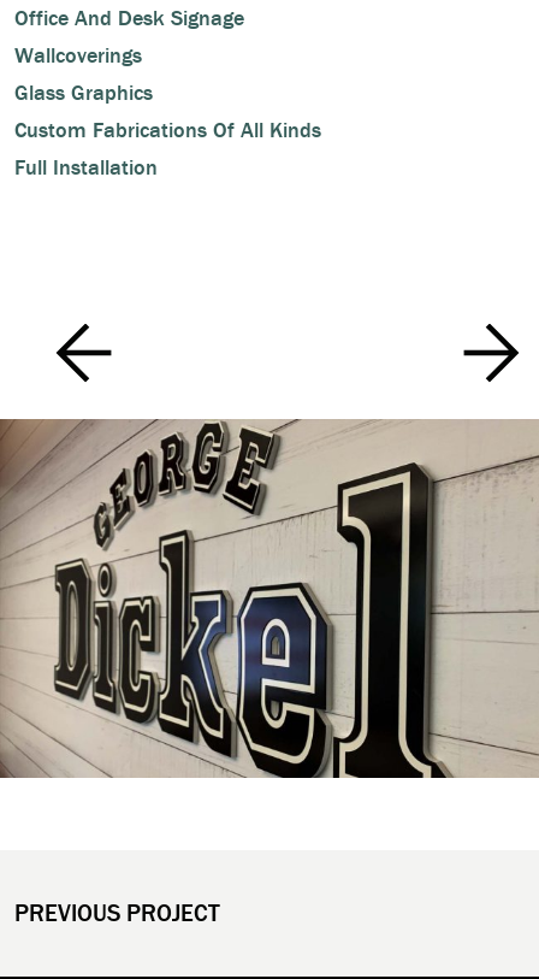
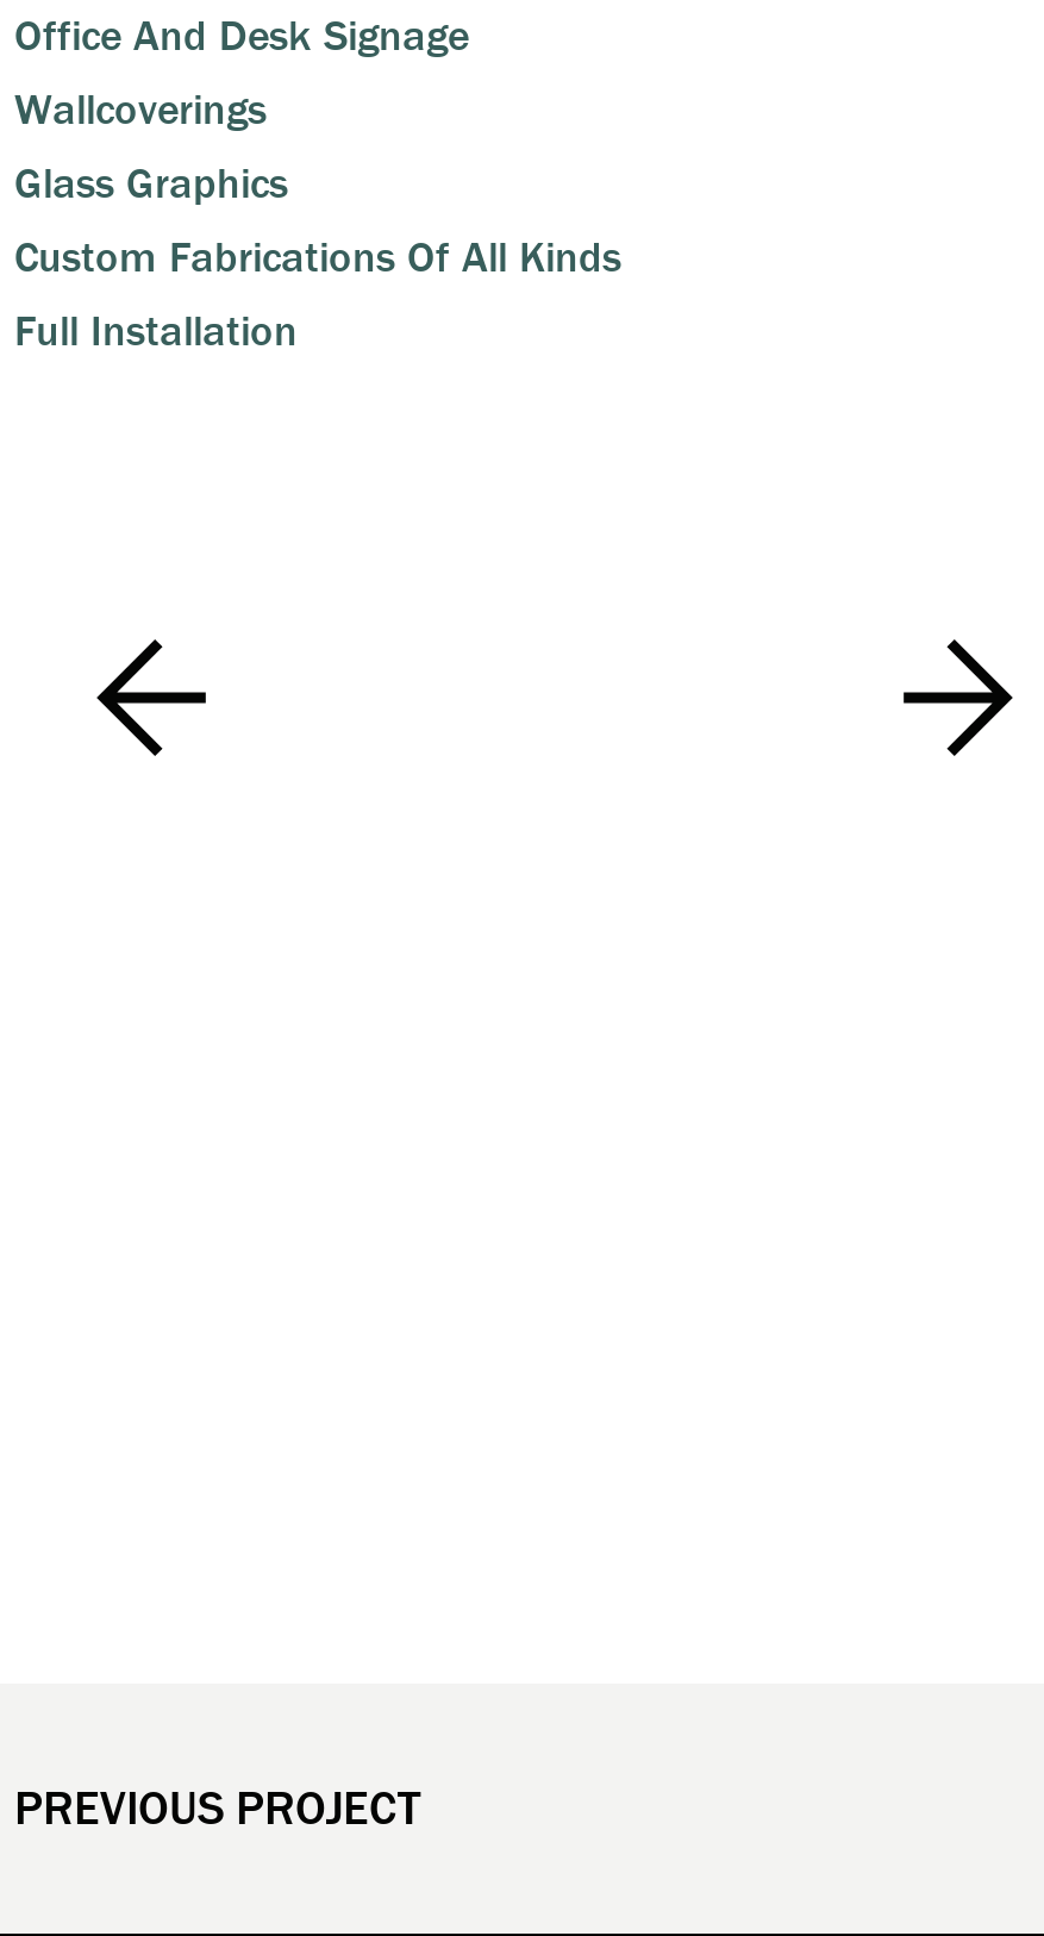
[4,418,535,779] [image] -> none

